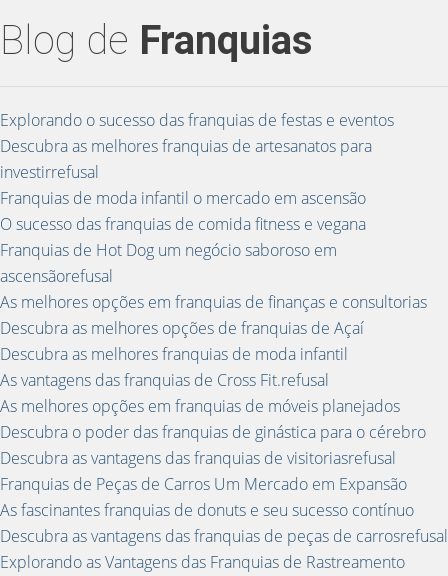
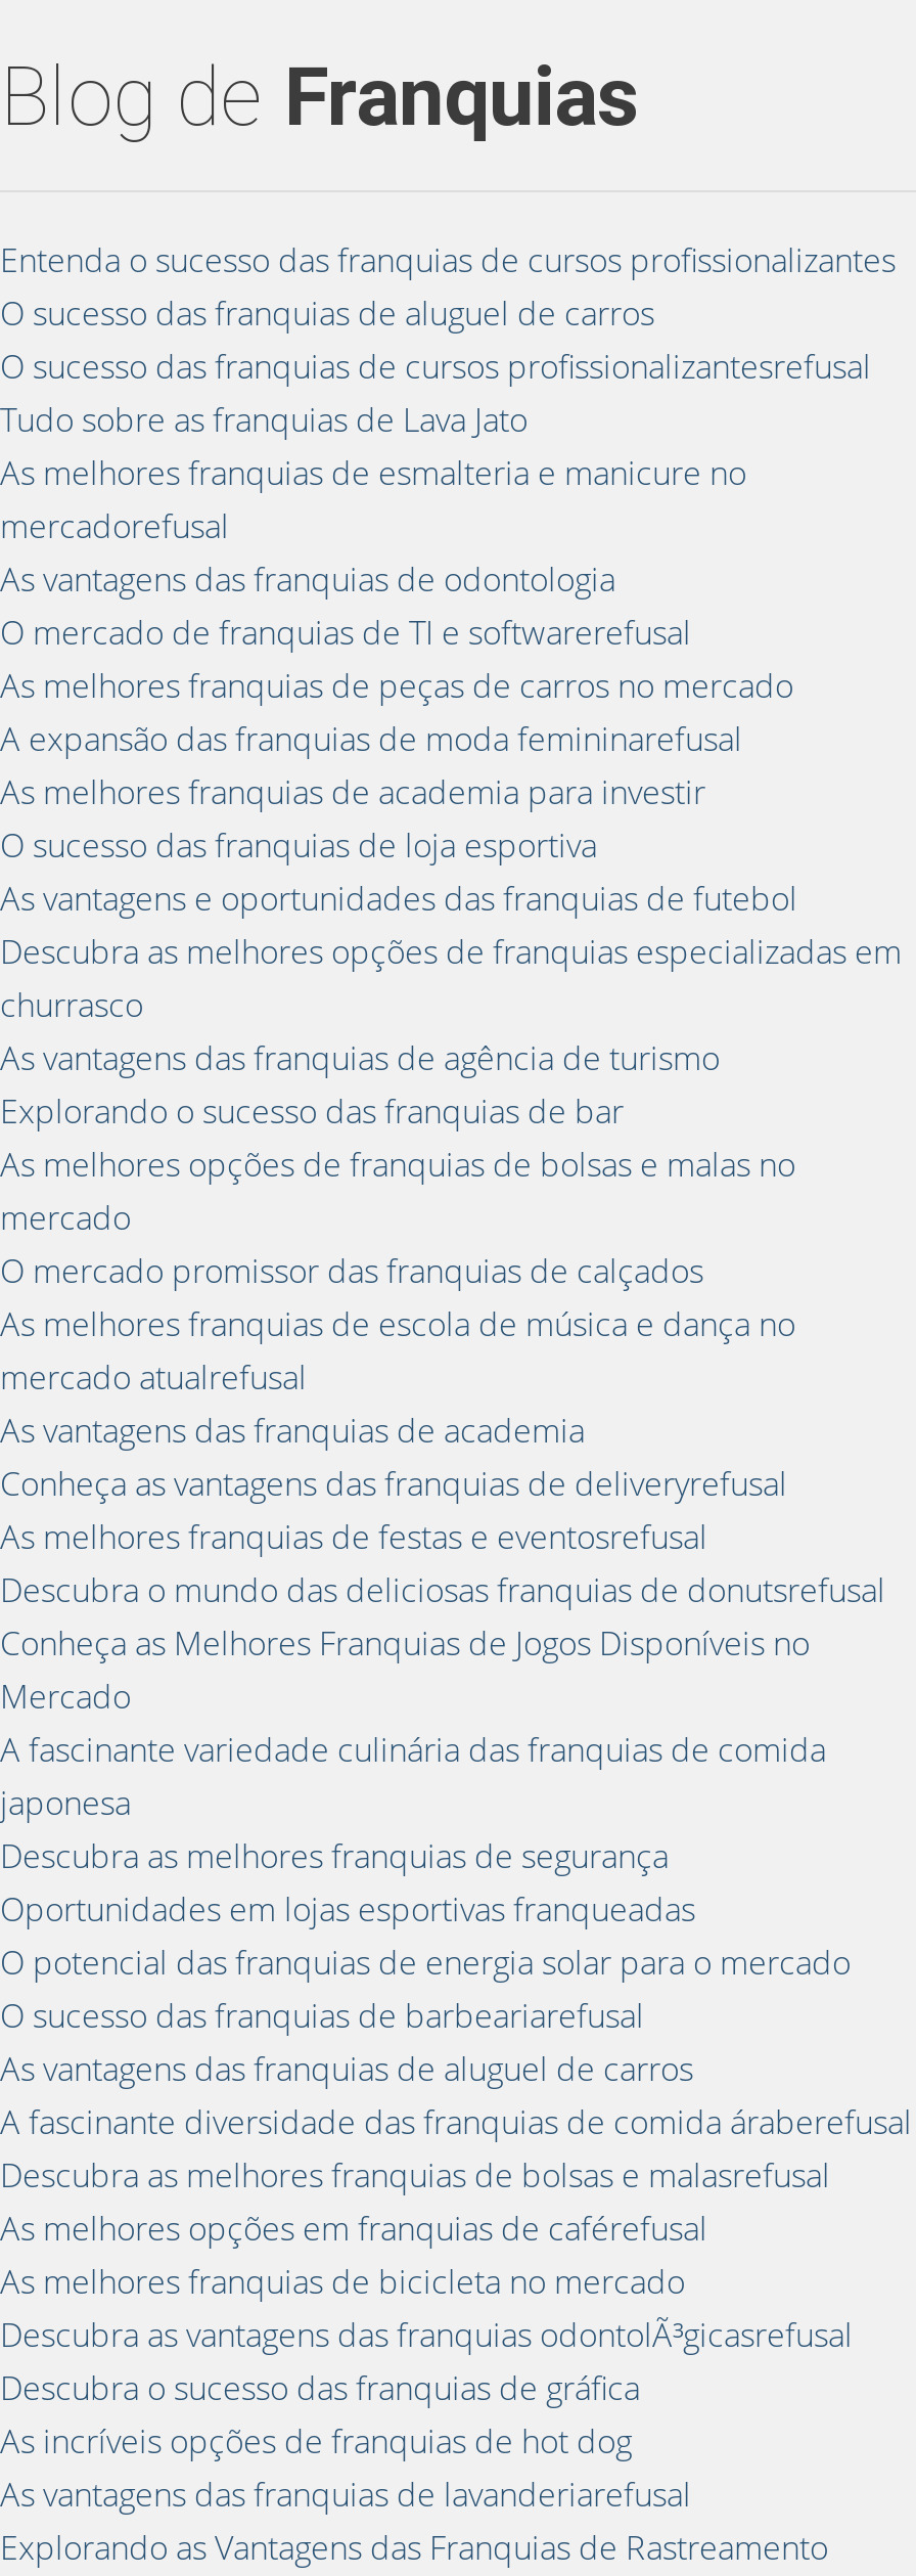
[0,109,448,547] Explorando o sucesso das franquias de festas e eventos | Descubra as melhores franquias de artesanatos para | investirrefusal | Franquias de moda infantil o mercado em ascensão | O sucesso das franquias de comida fitness e vegana | Franquias de Hot Dog um negócio saboroso em | ascensãorefusal | As melhores opções em franquias de finanças e consultorias | Descubra as melhores opções de franquias de Açaí | Descubra as melhores franquias de moda infantil | As vantagens das franquias de Cross Fit.refusal | As melhores opções em franquias de móveis planejados | Descubra o poder das franquias de ginástica para o cérebro | Descubra as vantagens das franquias de visitoriasrefusal | Franquias de Peças de Carros Um Mercado em Expansão | As fascinantes franquias de donuts e seu sucesso contínuo | Descubra as vantagens das franquias de peças de carrosrefusal -> [0,238,912,2517] Entenda o sucesso das franquias de cursos profissionalizantes | O sucesso das franquias de aluguel de carros | O sucesso das franquias de cursos profissionalizantesrefusal | Tudo sobre as franquias de Lava Jato | As melhores franquias de esmalteria e manicure no | mercadorefusal | As vantagens das franquias de odontologia | O mercado de franquias de TI e softwarerefusal | As melhores franquias de peças de carros no mercado | A expansão das franquias de moda femininarefusal | As melhores franquias de academia para investir | O sucesso das franquias de loja esportiva | As vantagens e oportunidades das franquias de futebol | Descubra as melhores opções de franquias especializadas em | churrasco | As vantagens das franquias de agência de turismo | Explorando o sucesso das franquias de bar | As melhores opções de franquias de bolsas e malas no | mercado | O mercado promissor das franquias de calçados | As melhores franquias de escola de música e dança no | mercado atualrefusal | As vantagens das franquias de academia | Conheça as vantagens das franquias de deliveryrefusal | As melhores franquias de festas e eventosrefusal | Descubra o mundo das deliciosas franquias de donutsrefusal | Conheça as Melhores Franquias de Jogos Disponíveis no | Mercado | A fascinante variedade culinária das franquias de comida | japonesa | Descubra as melhores franquias de segurança | Oportunidades em lojas esportivas franqueadas | O potencial das franquias de energia solar para o mercado | O sucesso das franquias de barbeariarefusal | As vantagens das franquias de aluguel de carros | A fascinante diversidade das franquias de comida áraberefusal | Descubra as melhores franquias de bolsas e malasrefusal | As melhores opções em franquias de caférefusal | As melhores franquias de bicicleta no mercado | Descubra as vantagens das franquias odontolÃ³gicasrefusal | Descubra o sucesso das franquias de gráfica | As incríveis opções de franquias de hot dog | As vantagens das franquias de lavanderiarefusal

